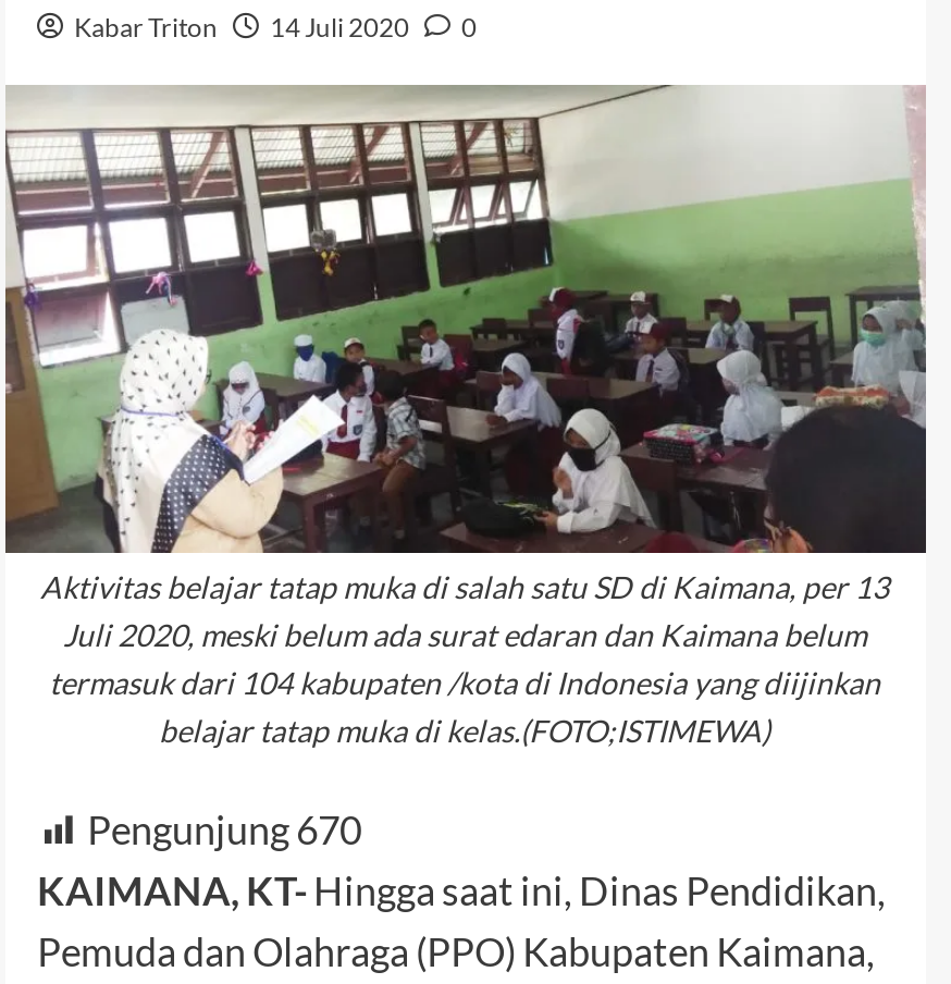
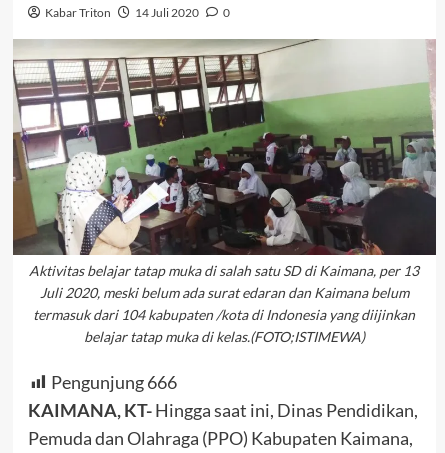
[87,805,361,853] Pengunjung 670 -> [50,371,176,393] Pengunjung 666

